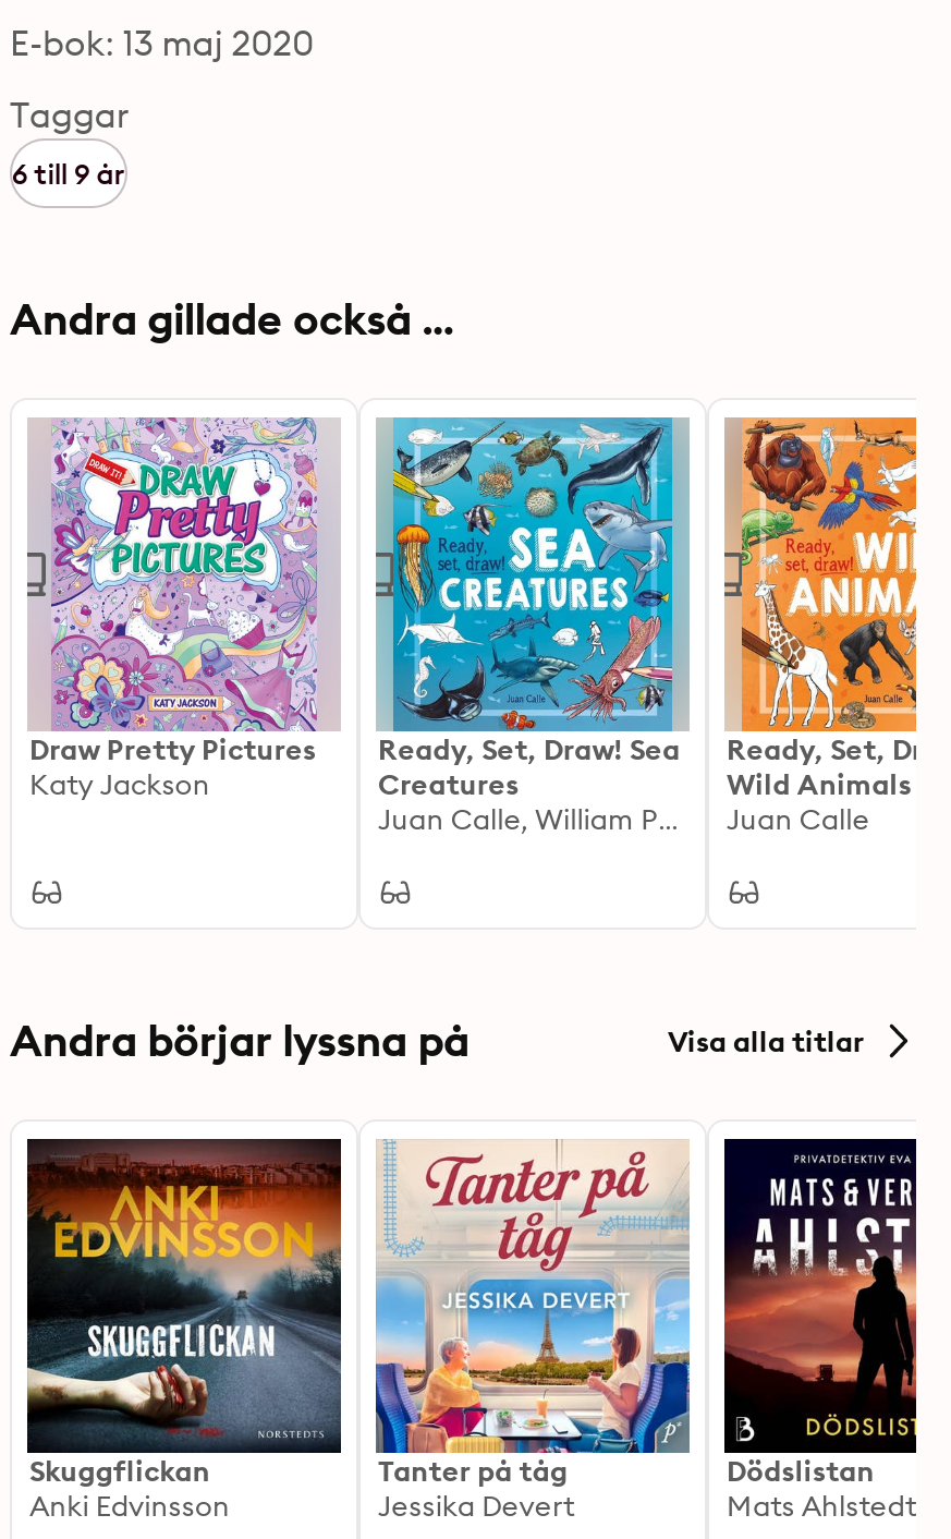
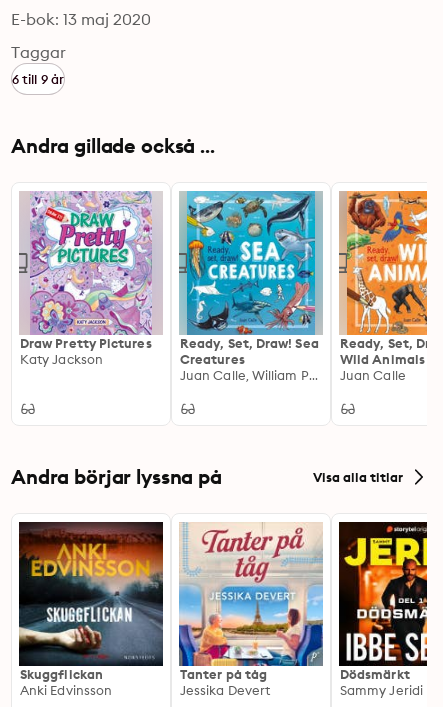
[722,1141,918,1488] [image] | Dödslistan -> [338,523,428,698] [image] | Dödsmärkt | Sammy Jeridi

